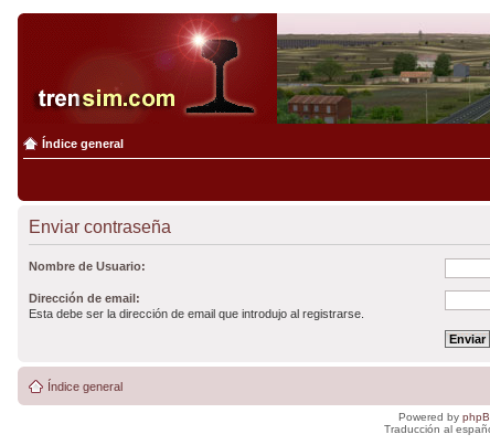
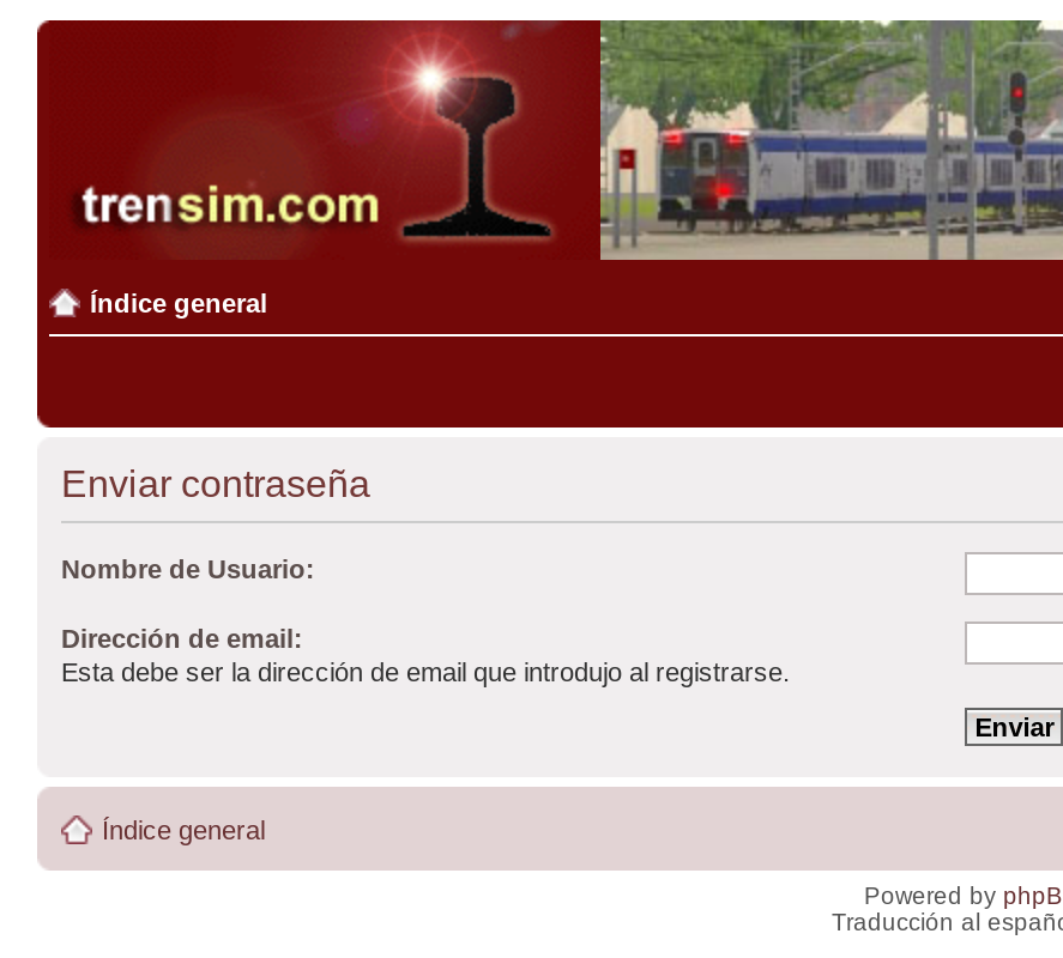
[276,13,487,125] [image] -> [598,18,1056,262] [image]

